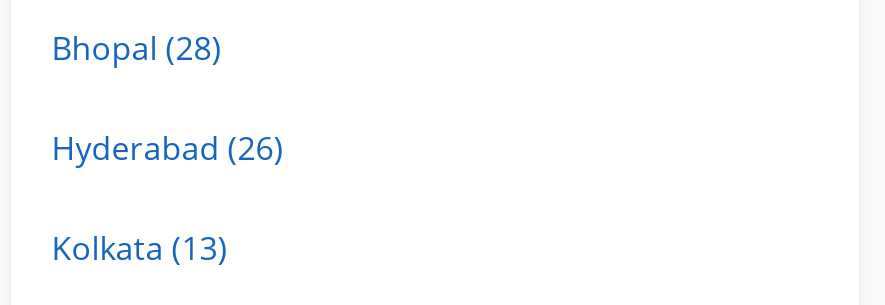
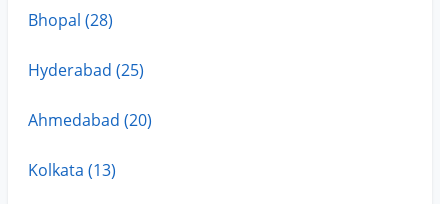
[51,127,283,171] Hyderabad (26) -> [28,59,152,131] Hyderabad (25) | Ahmedabad (20)

